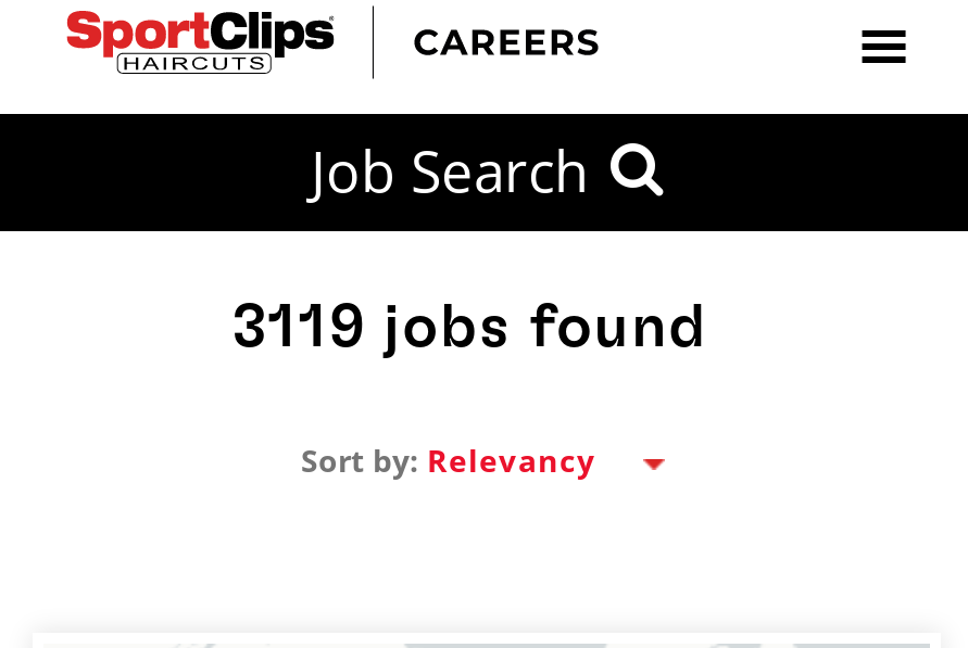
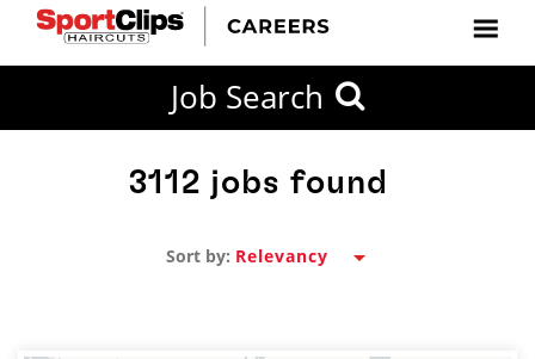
[233,298,708,359] 3119 jobs found -> [129,167,388,200] 3112 jobs found

